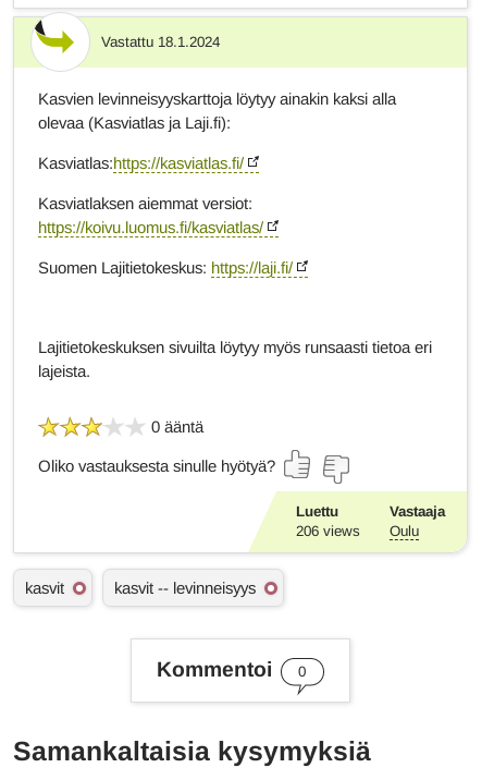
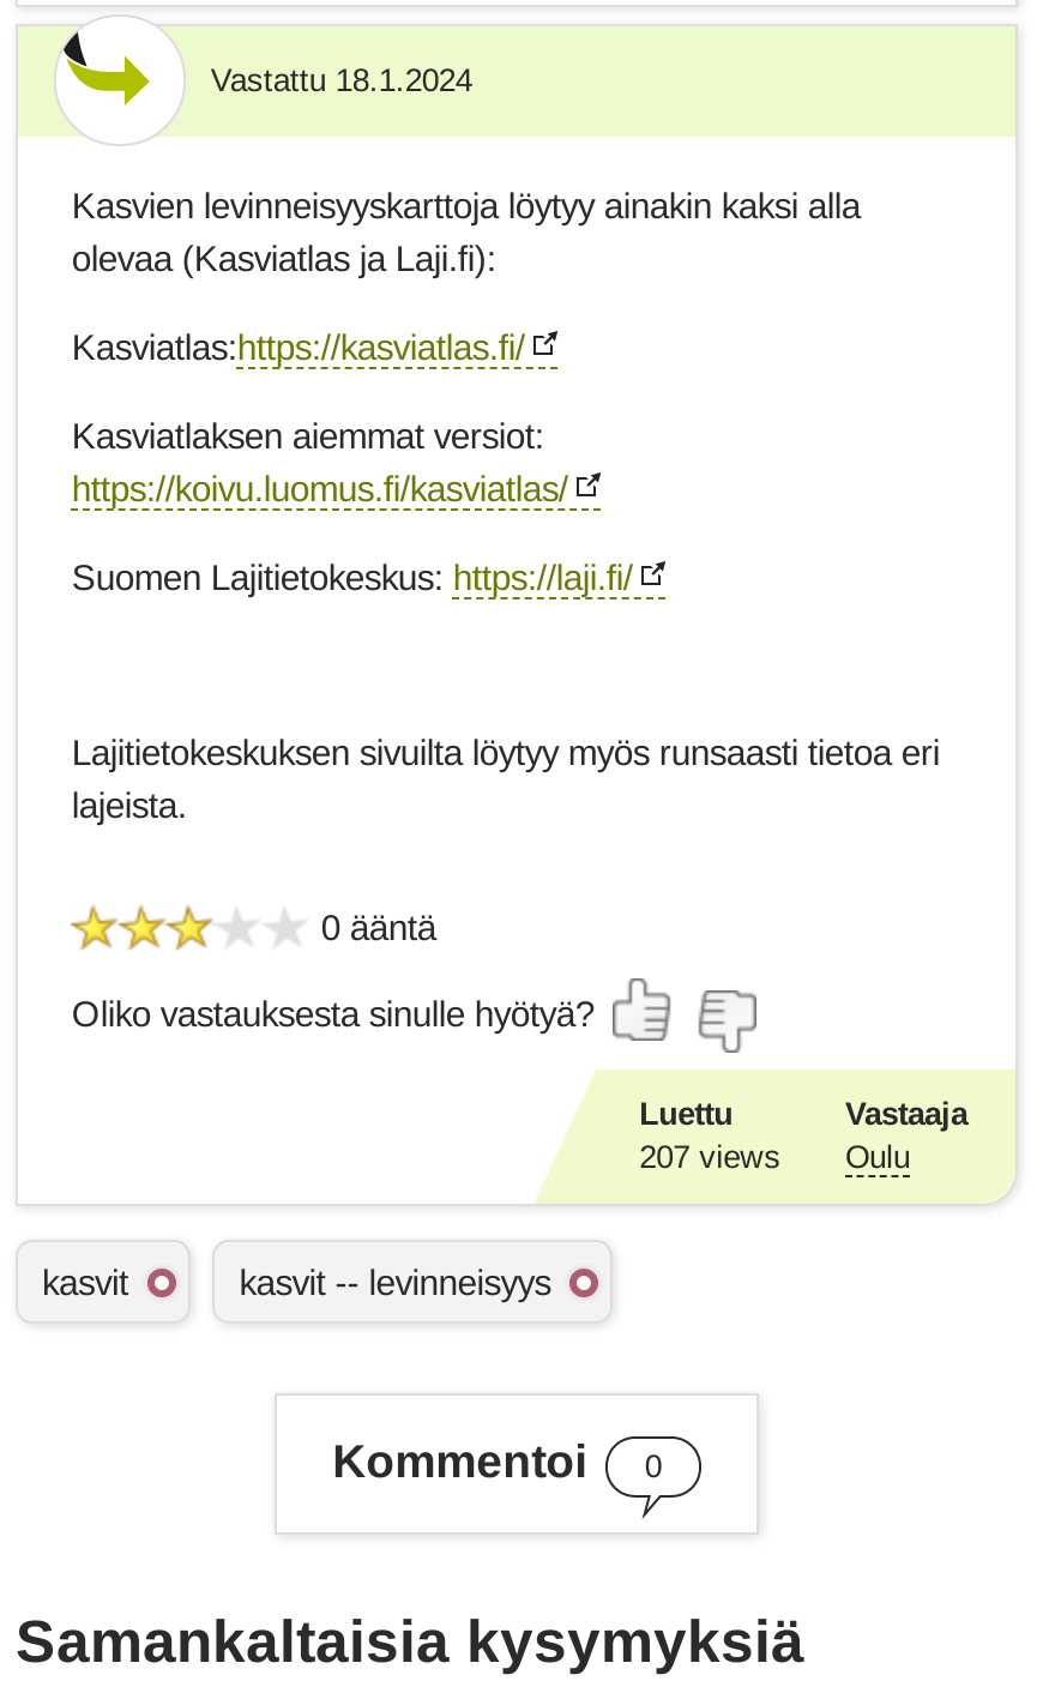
[296,523,419,540] 206 views Oulu -> [639,1140,910,1176] 207 views Oulu

